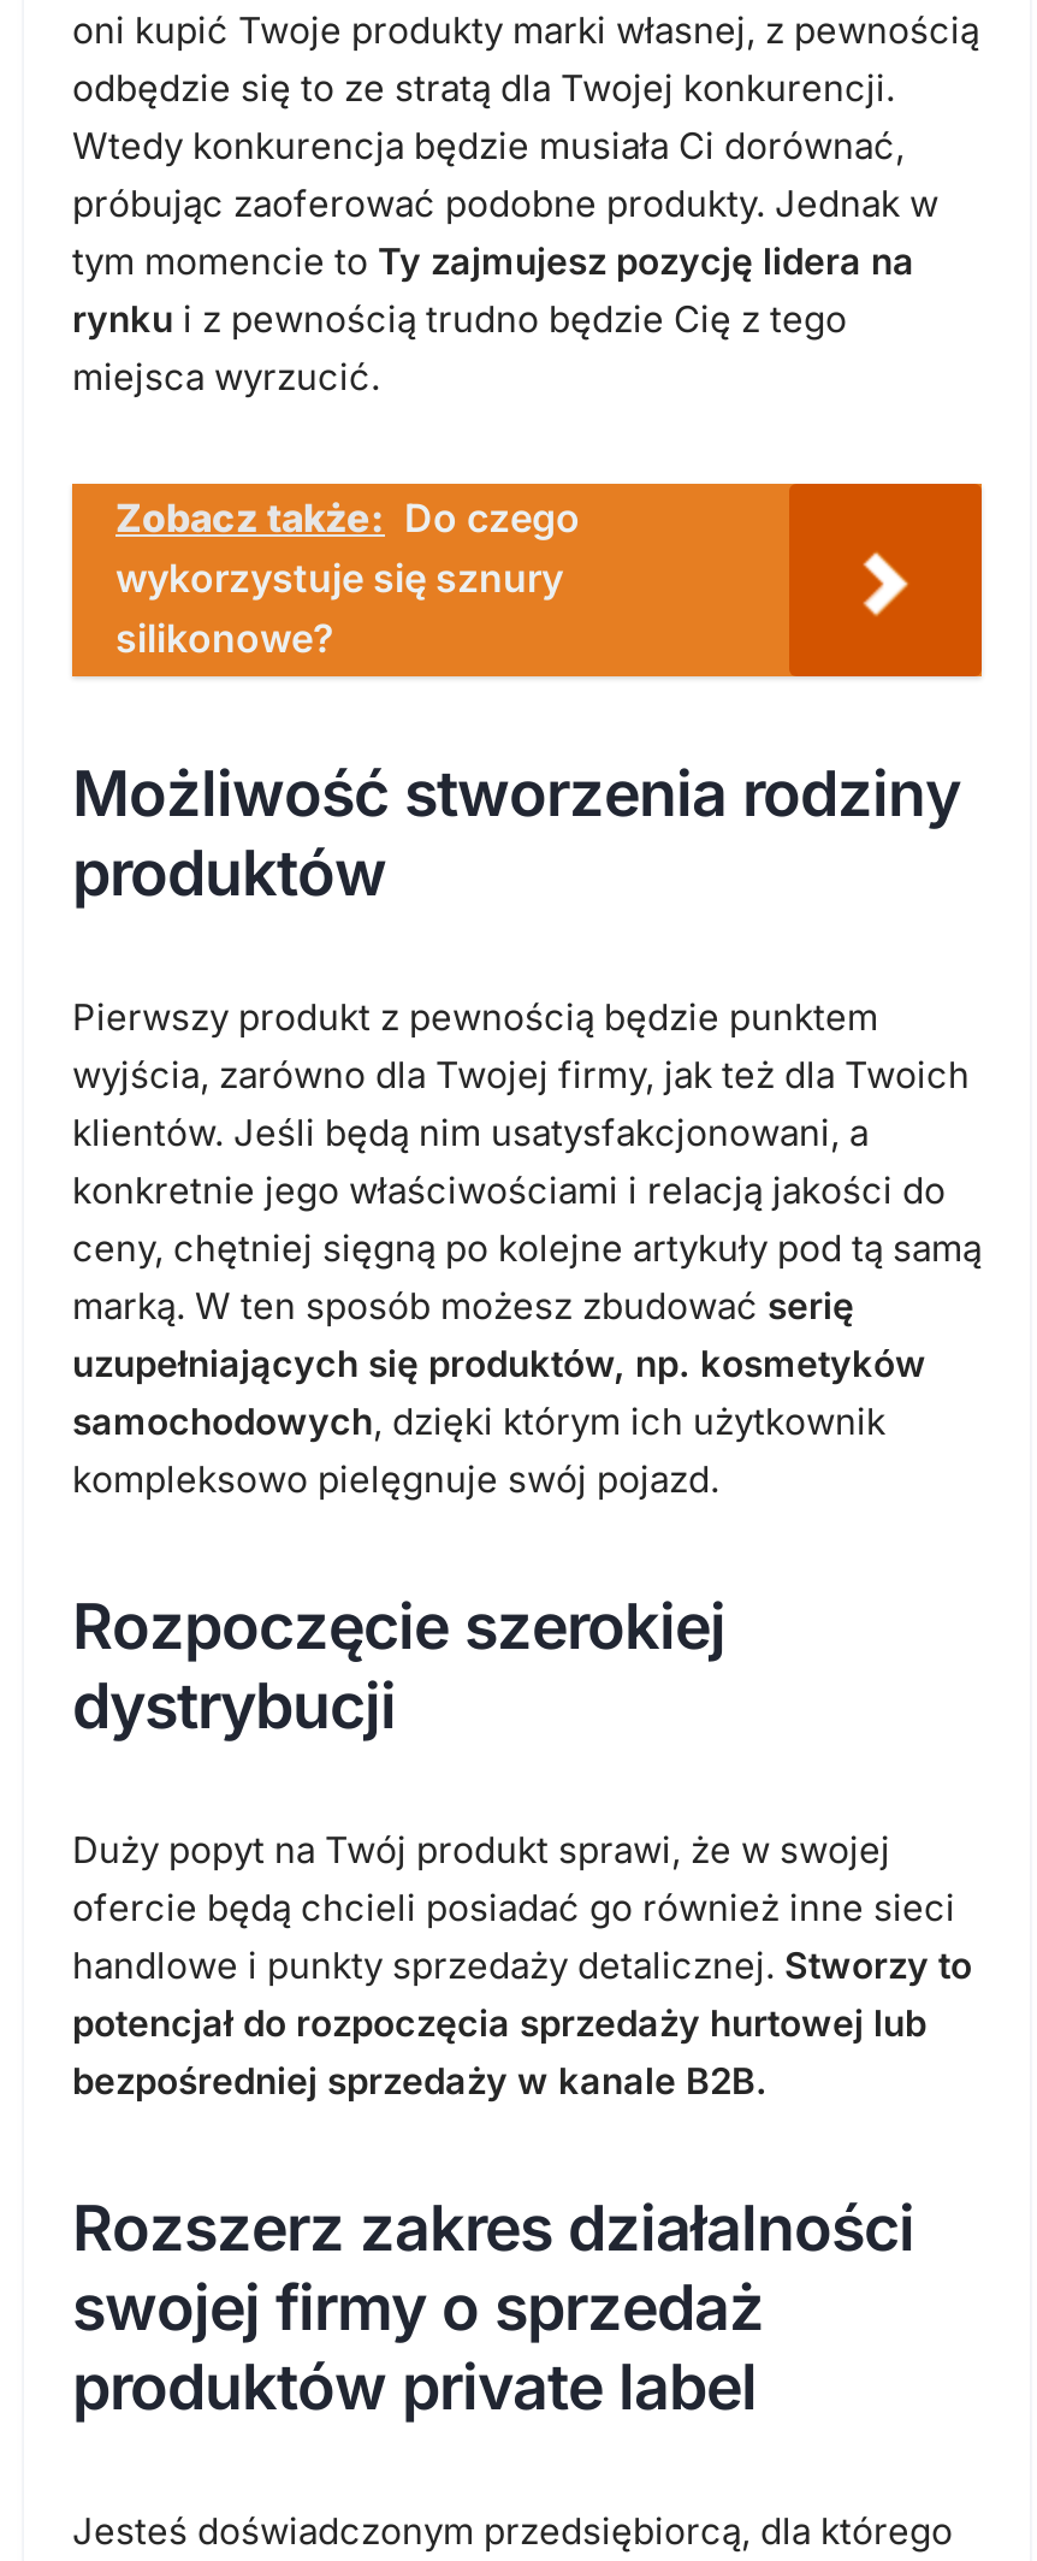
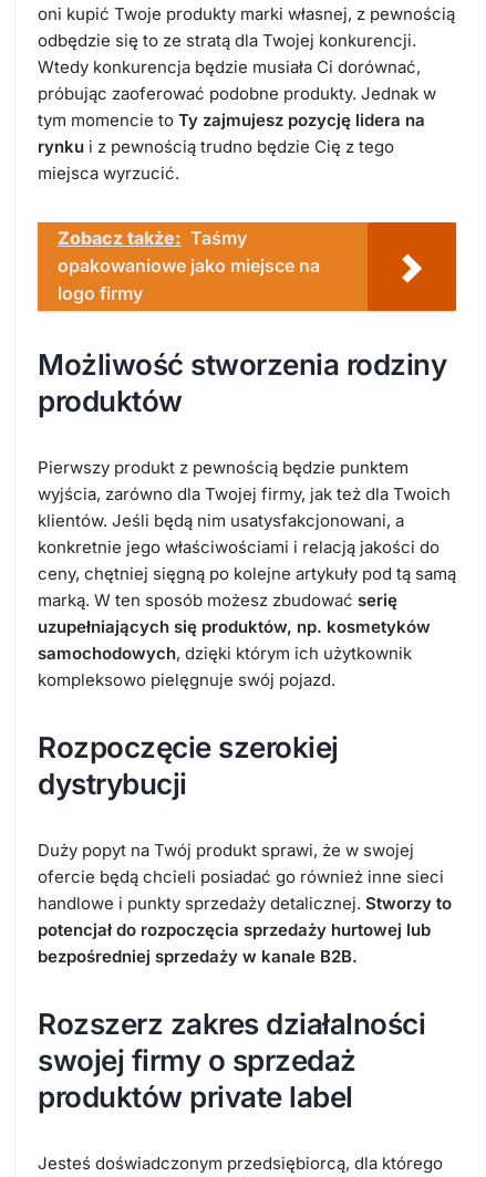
[115,493,580,662] Zobacz także: Do czego | wykorzystuje się sznury | silikonowe? -> [58,227,320,304] Zobacz także: Taśmy | opakowaniowe jako miejsce na | logo firmy

